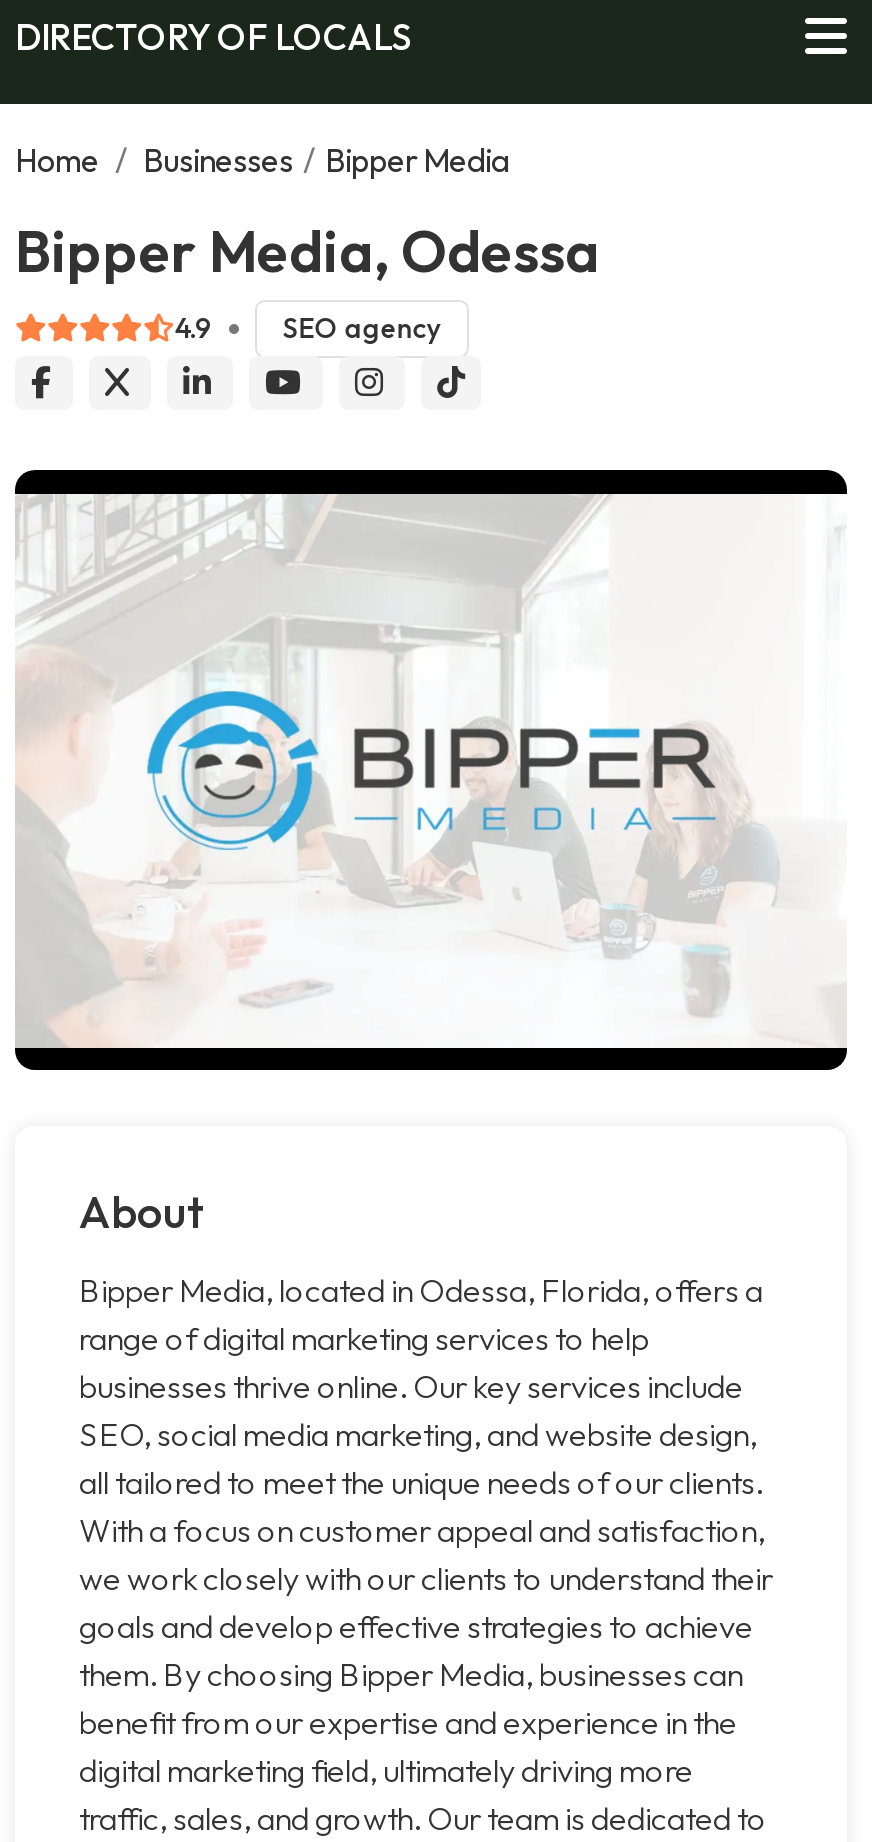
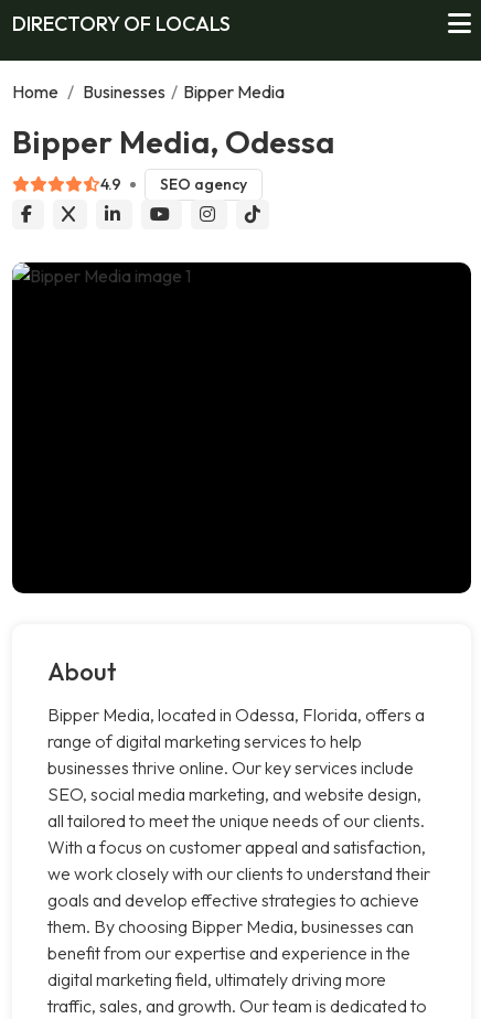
[15,470,847,1050] [image] -> none

